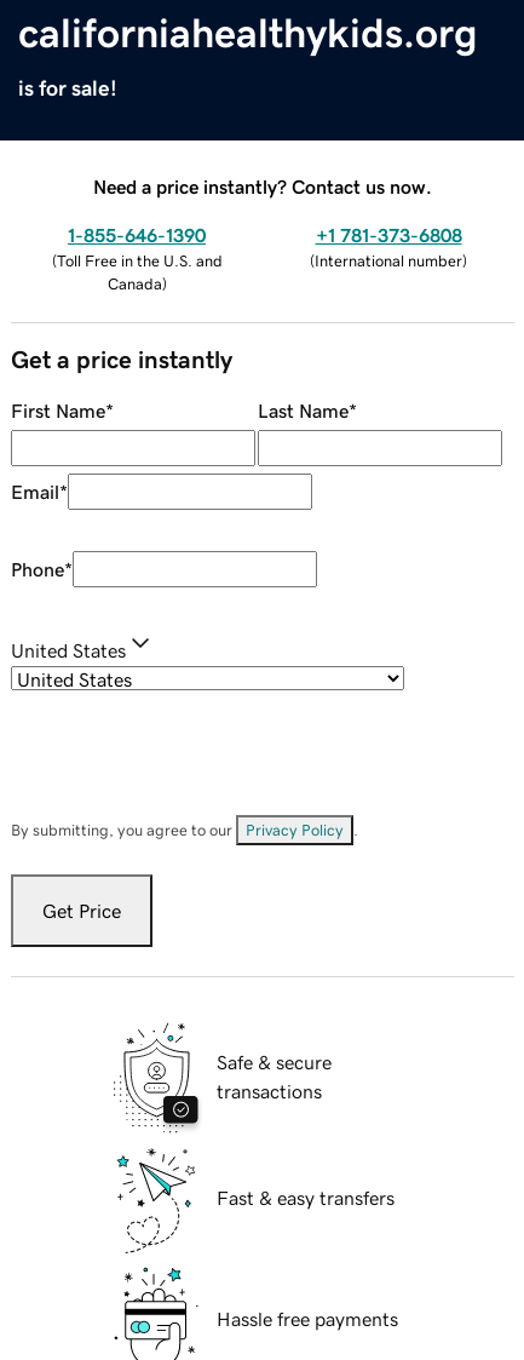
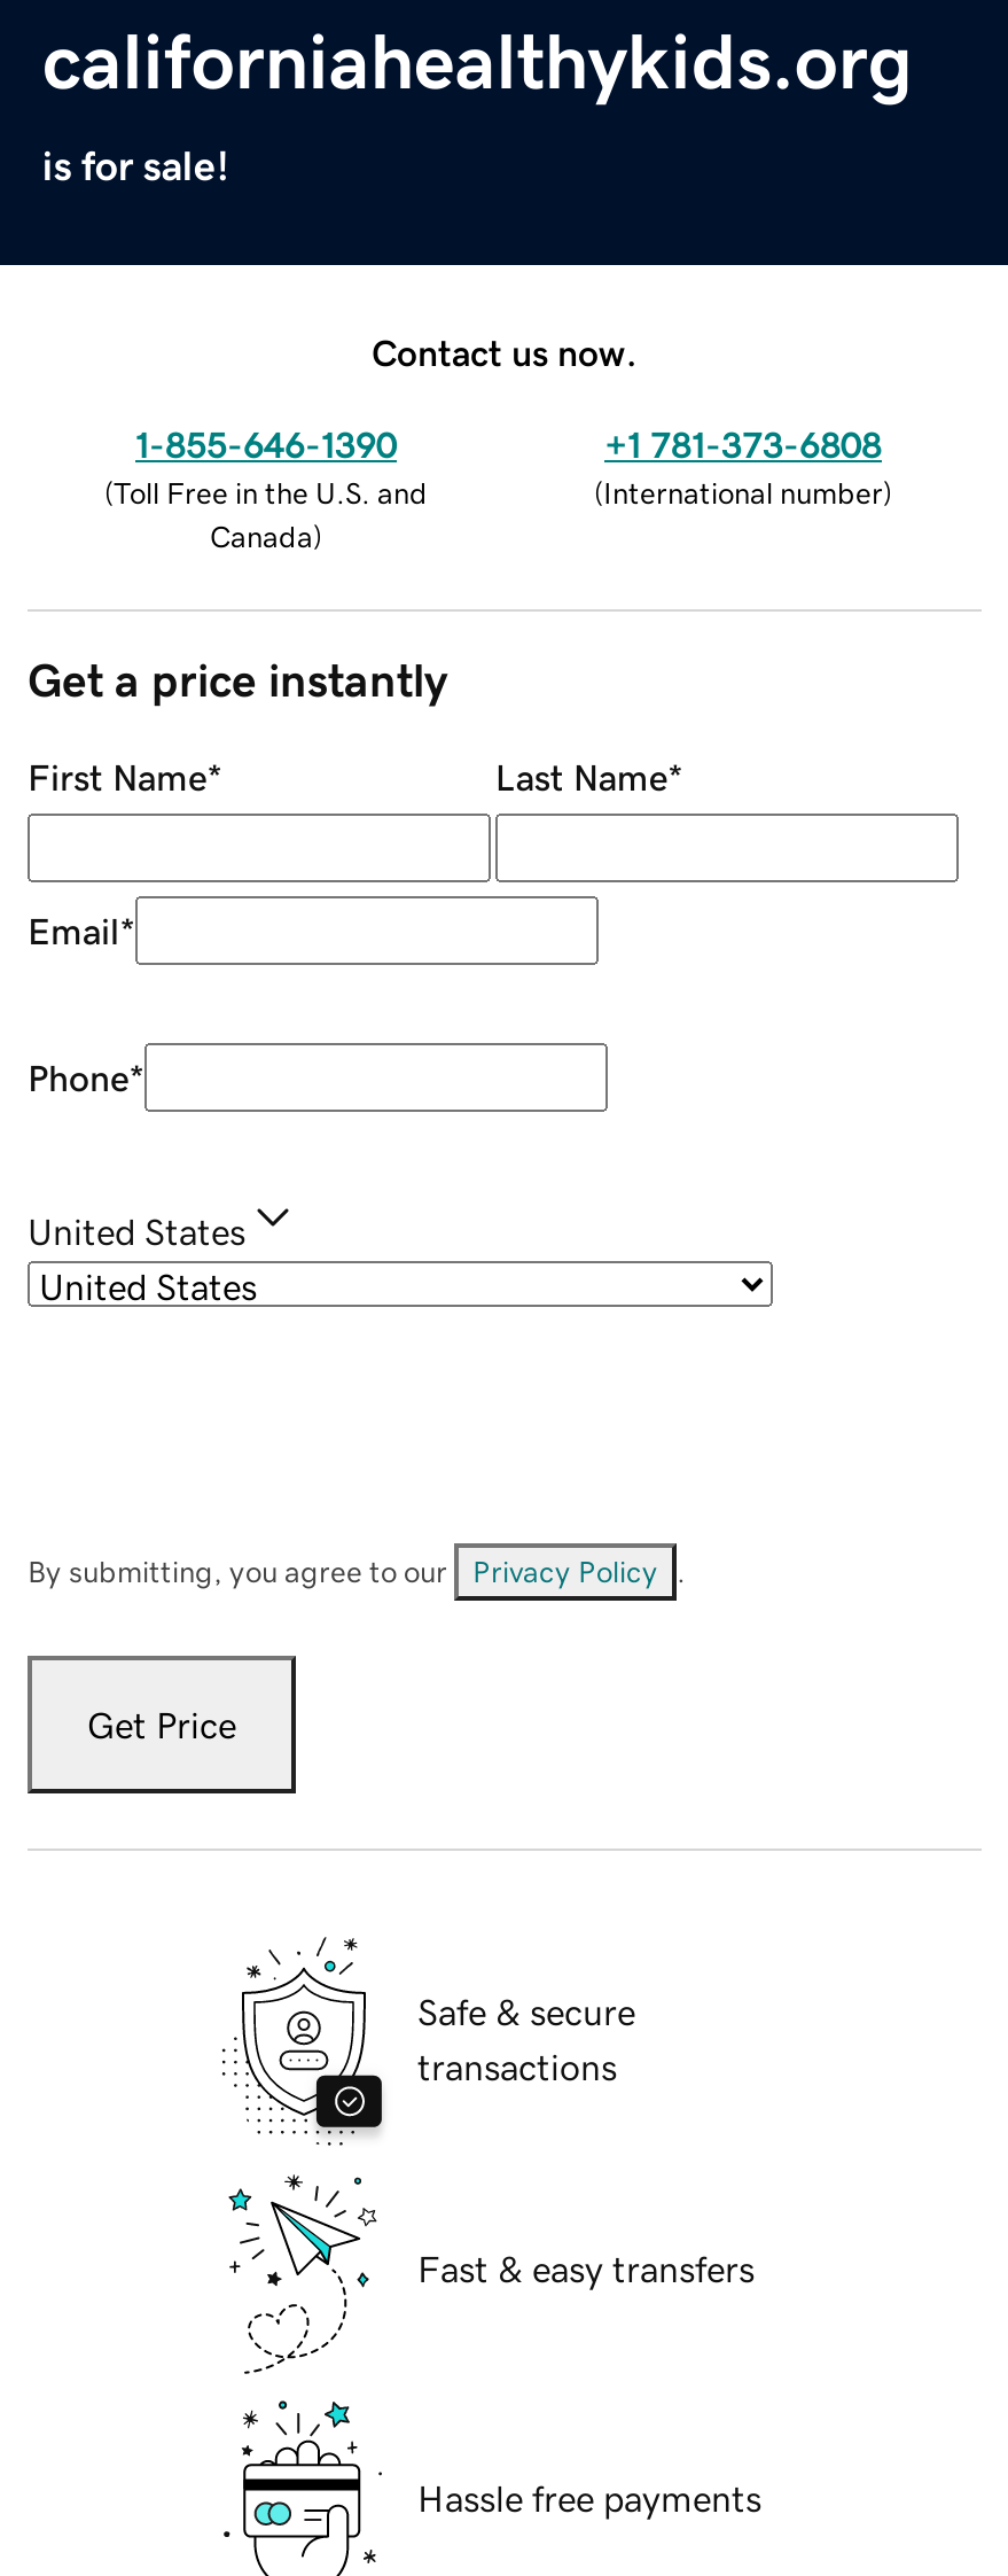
[93,176,432,196] Need a price instantly? Contact us now. -> [372,333,638,370] Contact us now.

